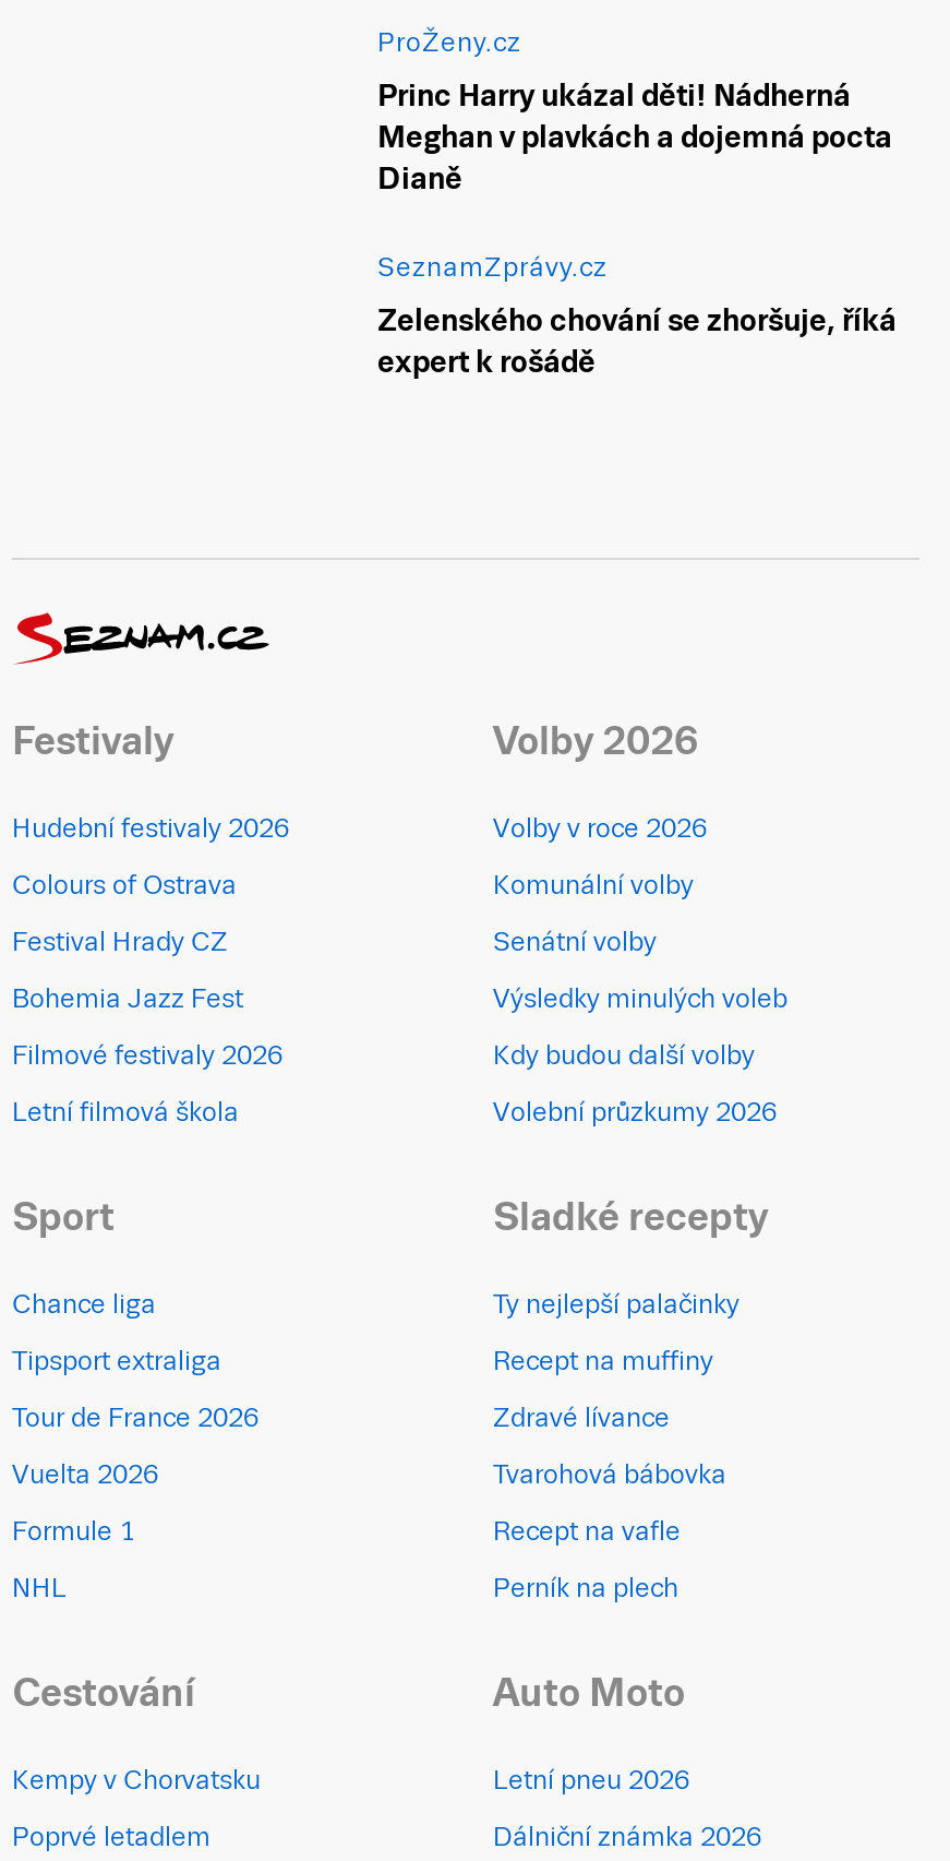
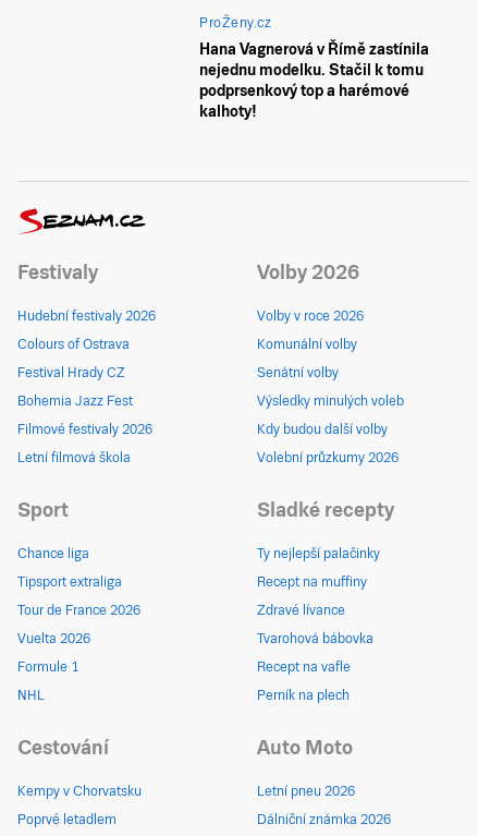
[377,77,897,379] Princ Harry ukázal děti! Nádherná | Meghan v plavkách a dojemná pocta | Dianě | SeznamZprávy.cz | Zelenského chování se zhoršuje, říká | expert k rošádě -> [200,40,430,120] Hana Vagnerová v Římě zastínila | nejednu modelku. Stačil k tomu | podprsenkový top a harémové | kalhoty!

